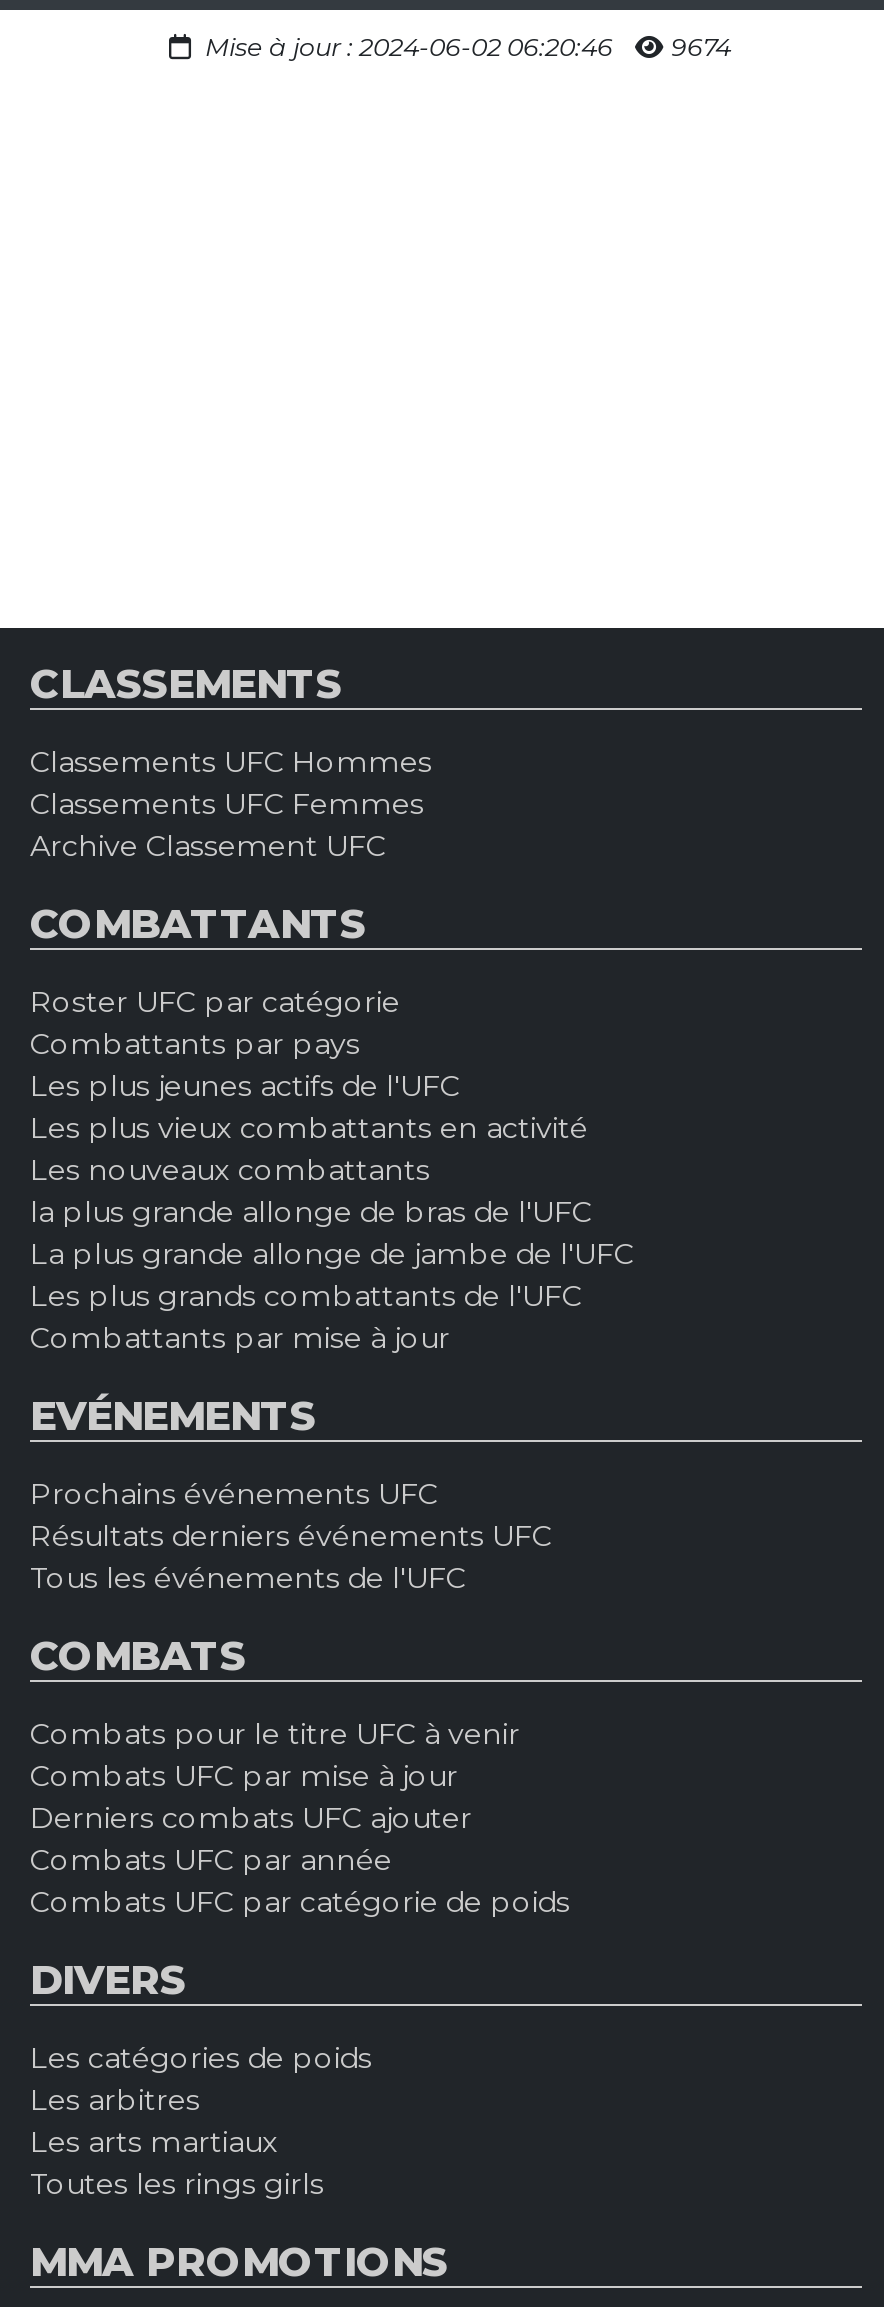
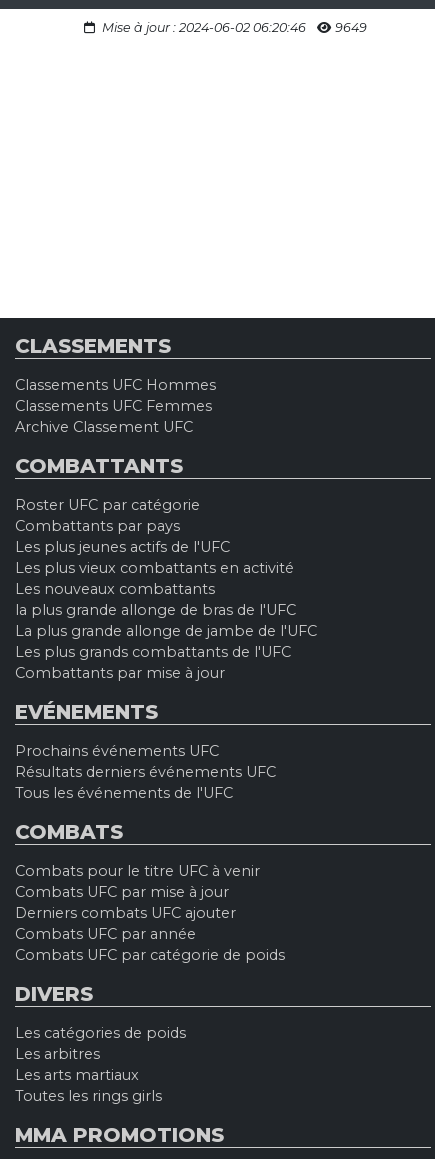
[199,32,731,62] Mise à jour : 2024-06-02 06:20:46 9674 -> [98,20,366,35] Mise à jour : 2024-06-02 06:20:46 9649

